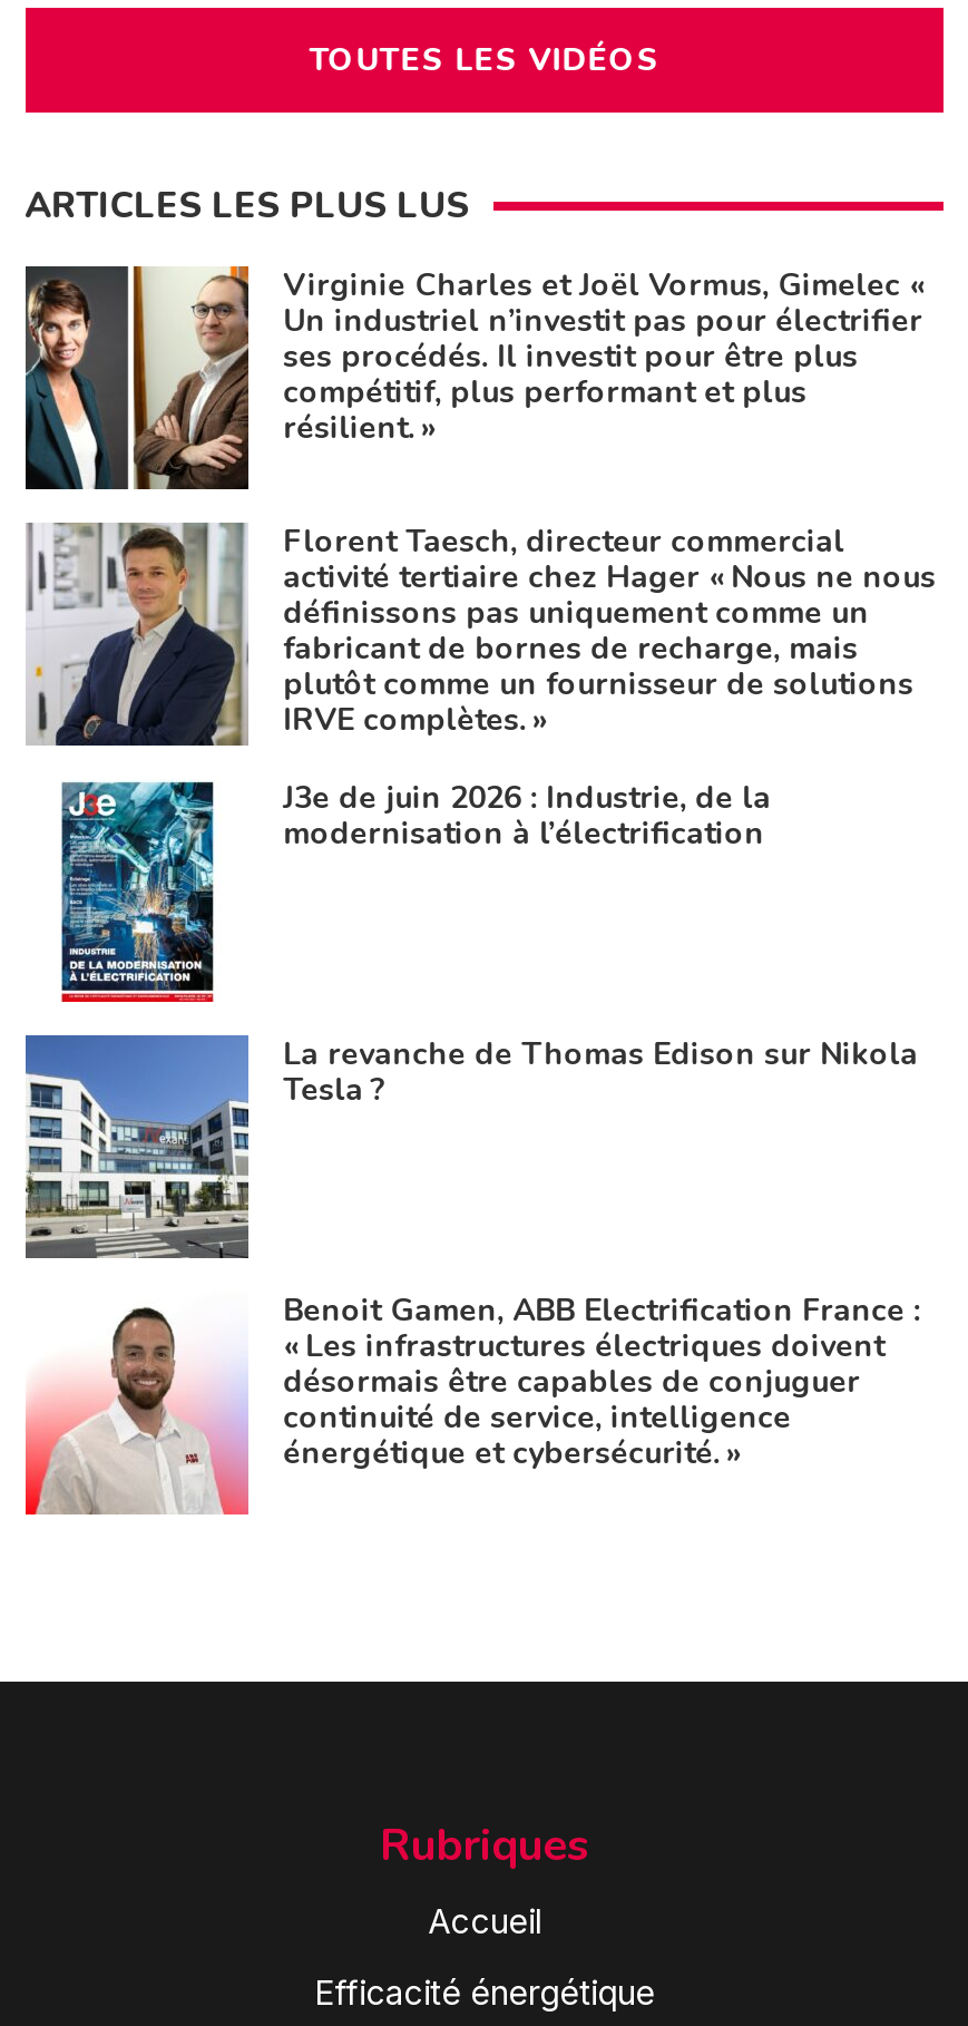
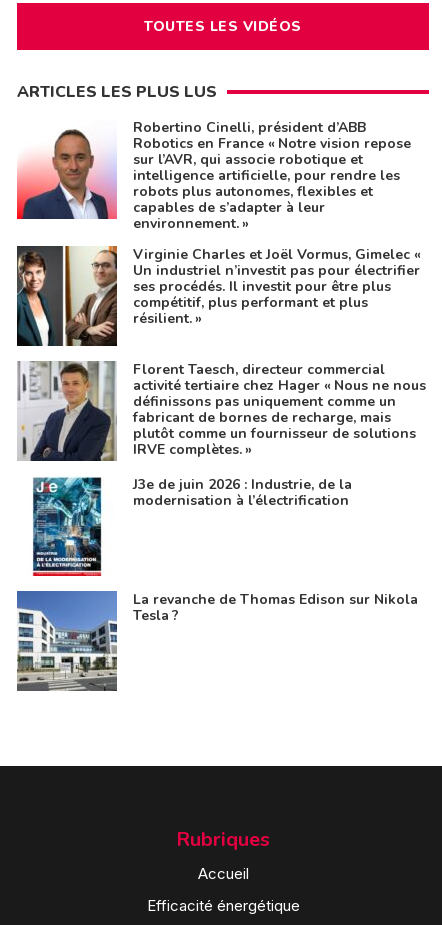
none -> [16,118,411,233] [image] | Robertino Cinelli, président d’ABB | Robotics en France « Notre vision repose | sur l’AVR, qui associe robotique et | intelligence artificielle, pour rendre les | robots plus autonomes, flexibles et | capables de s’adapter à leur | environnement. »
moved [23,263,936,1110] -> [16,245,426,625]: [image] | Virginie Charles et Joël Vormus, Gimelec « | Un industriel n’investit pas pour électrifier | ... | La revanche de Thomas Edison sur Nikola | Tesla ?
moved [21,1040,253,1260] -> [15,593,119,692]: [image]
[23,1289,921,1517] [image] | Benoit Gamen, ABB Electrification France : | « Les infrastructures électriques doivent | désormais être capables de conjuguer | continuité de service, intelligence | énergétique et cybersécurité. » -> none

